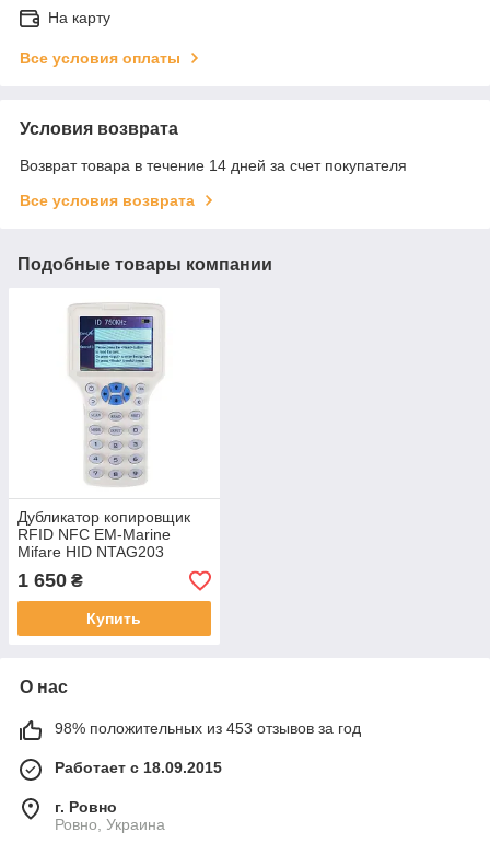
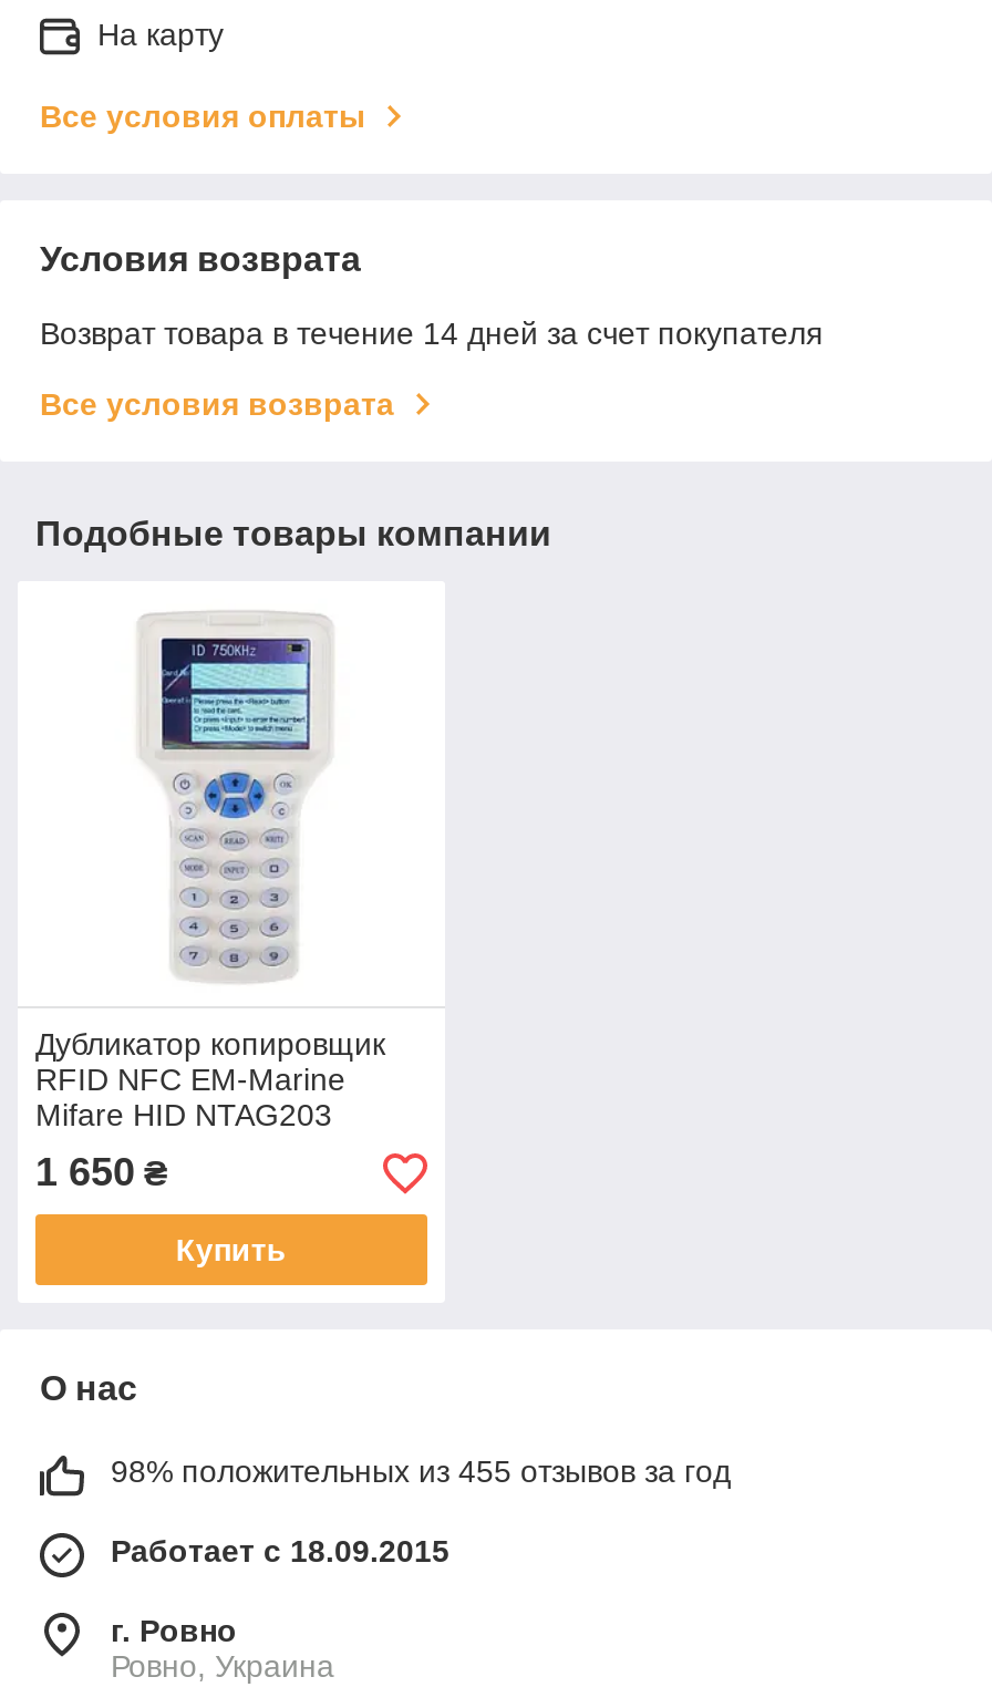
[55,720,361,737] 98% положительных из 453 отзывов за год -> [111,1454,731,1490] 98% положительных из 455 отзывов за год

